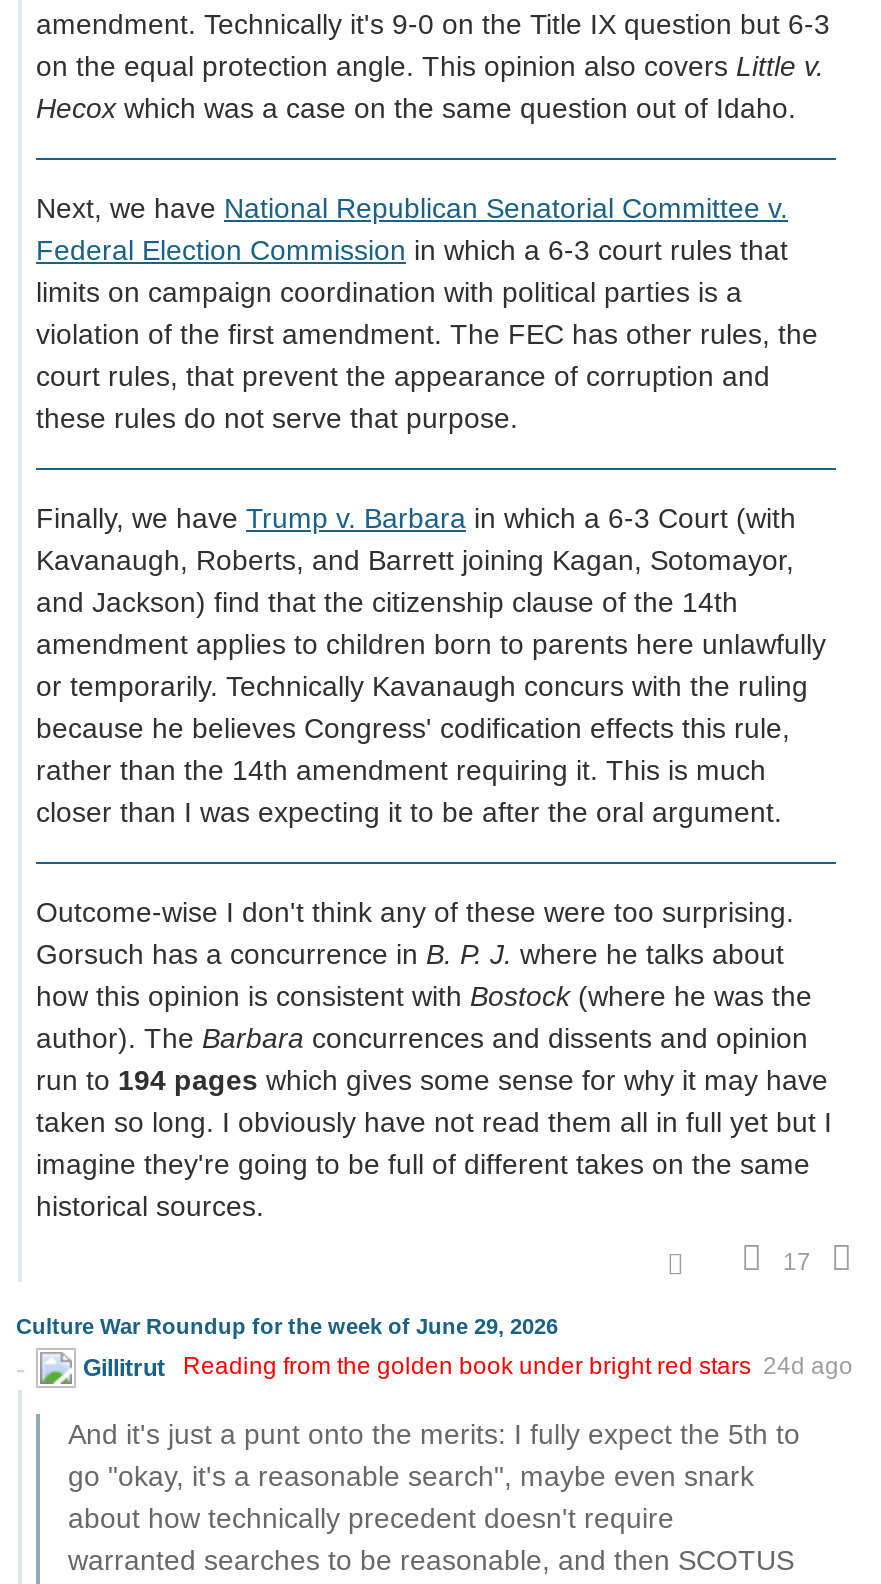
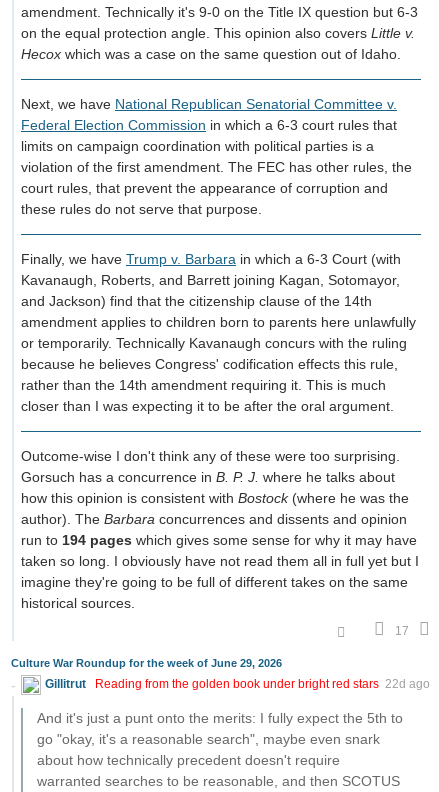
[83,1353,853,1381] Gillitrut Reading from the golden book under bright red stars 24d ago -> [44,677,429,691] Gillitrut Reading from the golden book under bright red stars 22d ago

